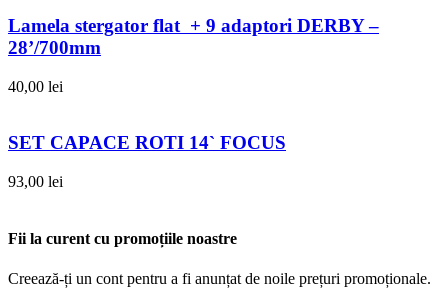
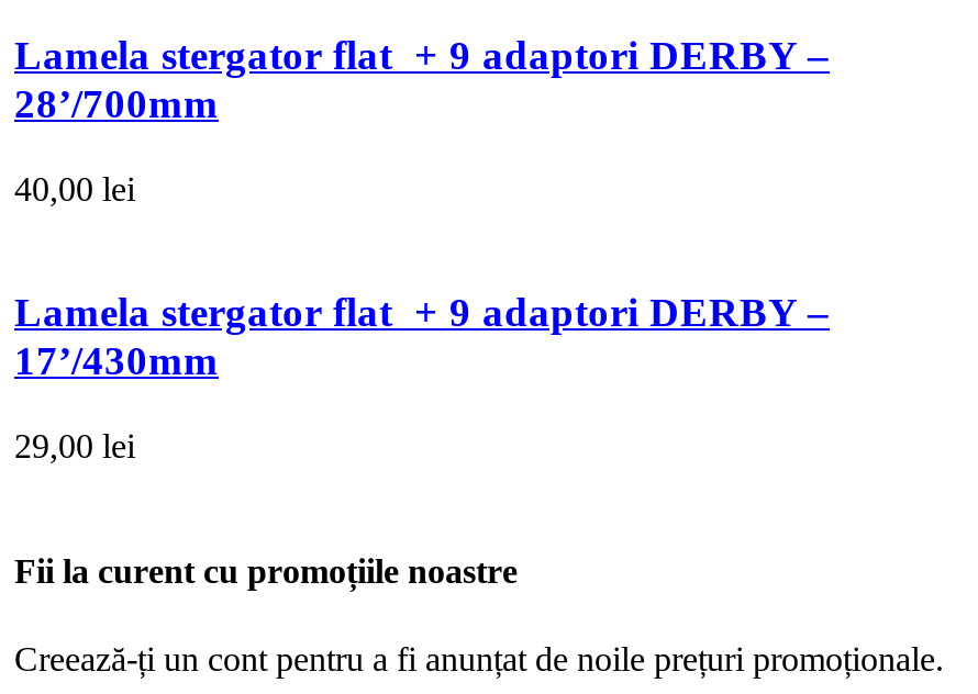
[8,132,286,153] SET CAPACE ROTI 14` FOCUS -> [14,290,830,384] Lamela stergator flat + 9 adaptori DERBY – | 17’/430mm
[8,173,63,190] 93,00 lei -> [14,427,135,465] 29,00 lei

